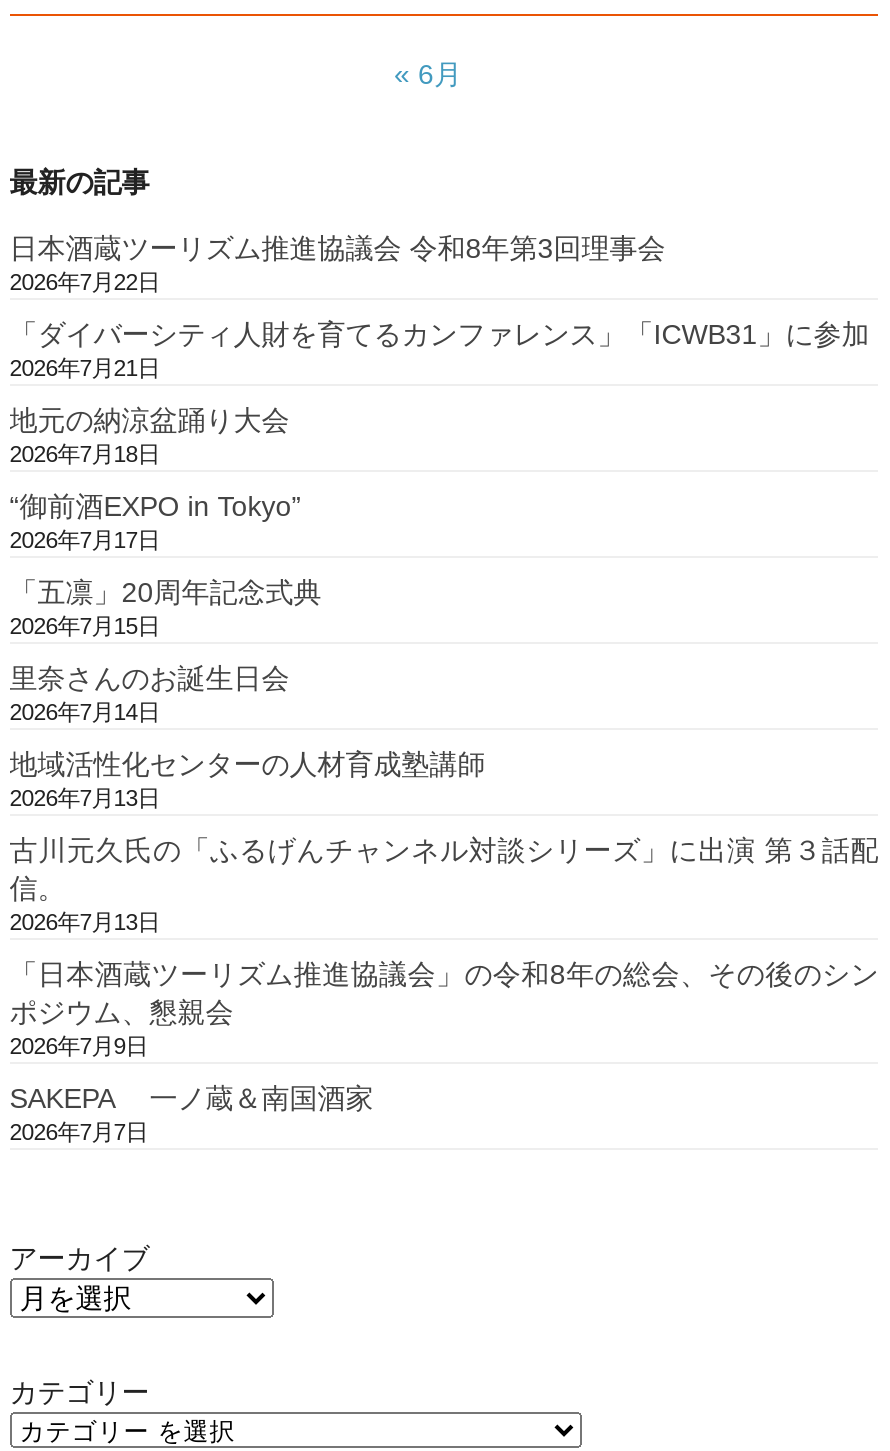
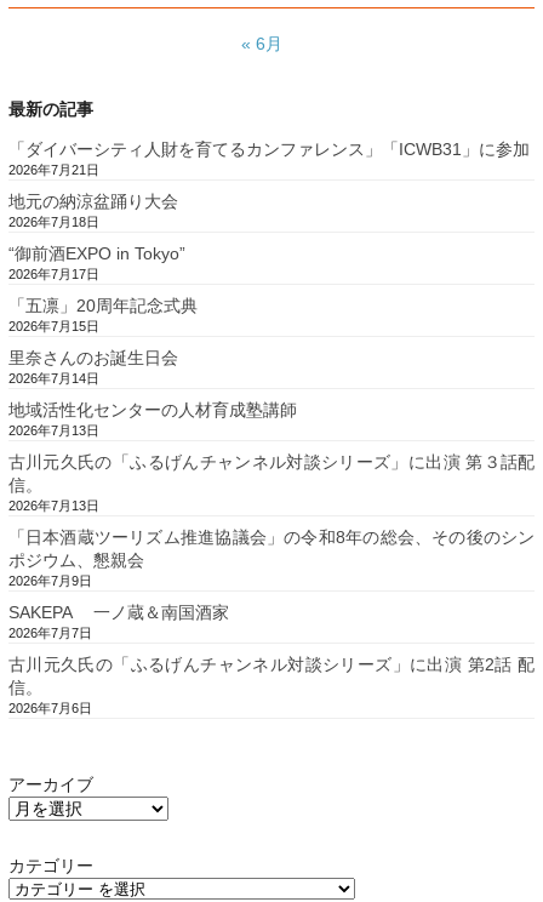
[9,232,665,294] 日本酒蔵ツーリズム推進協議会 令和8年第3回理事会 | 2026年7月22日 -> none
moved [9,318,879,1144] -> [8,139,535,640]: 「ダイバーシティ人財を育てるカンファレンス」「ICWB31」に参加 | 2026年7月21日 | 地元の納涼盆踊り大会 | ... | SAKEPA 一ノ蔵＆南国酒家 | 2026年7月7日
none -> [8,654,535,715] 古川元久氏の「ふるげんチャンネル対談シリーズ」に出演 第2話 配 | 信。 | 2026年7月6日

